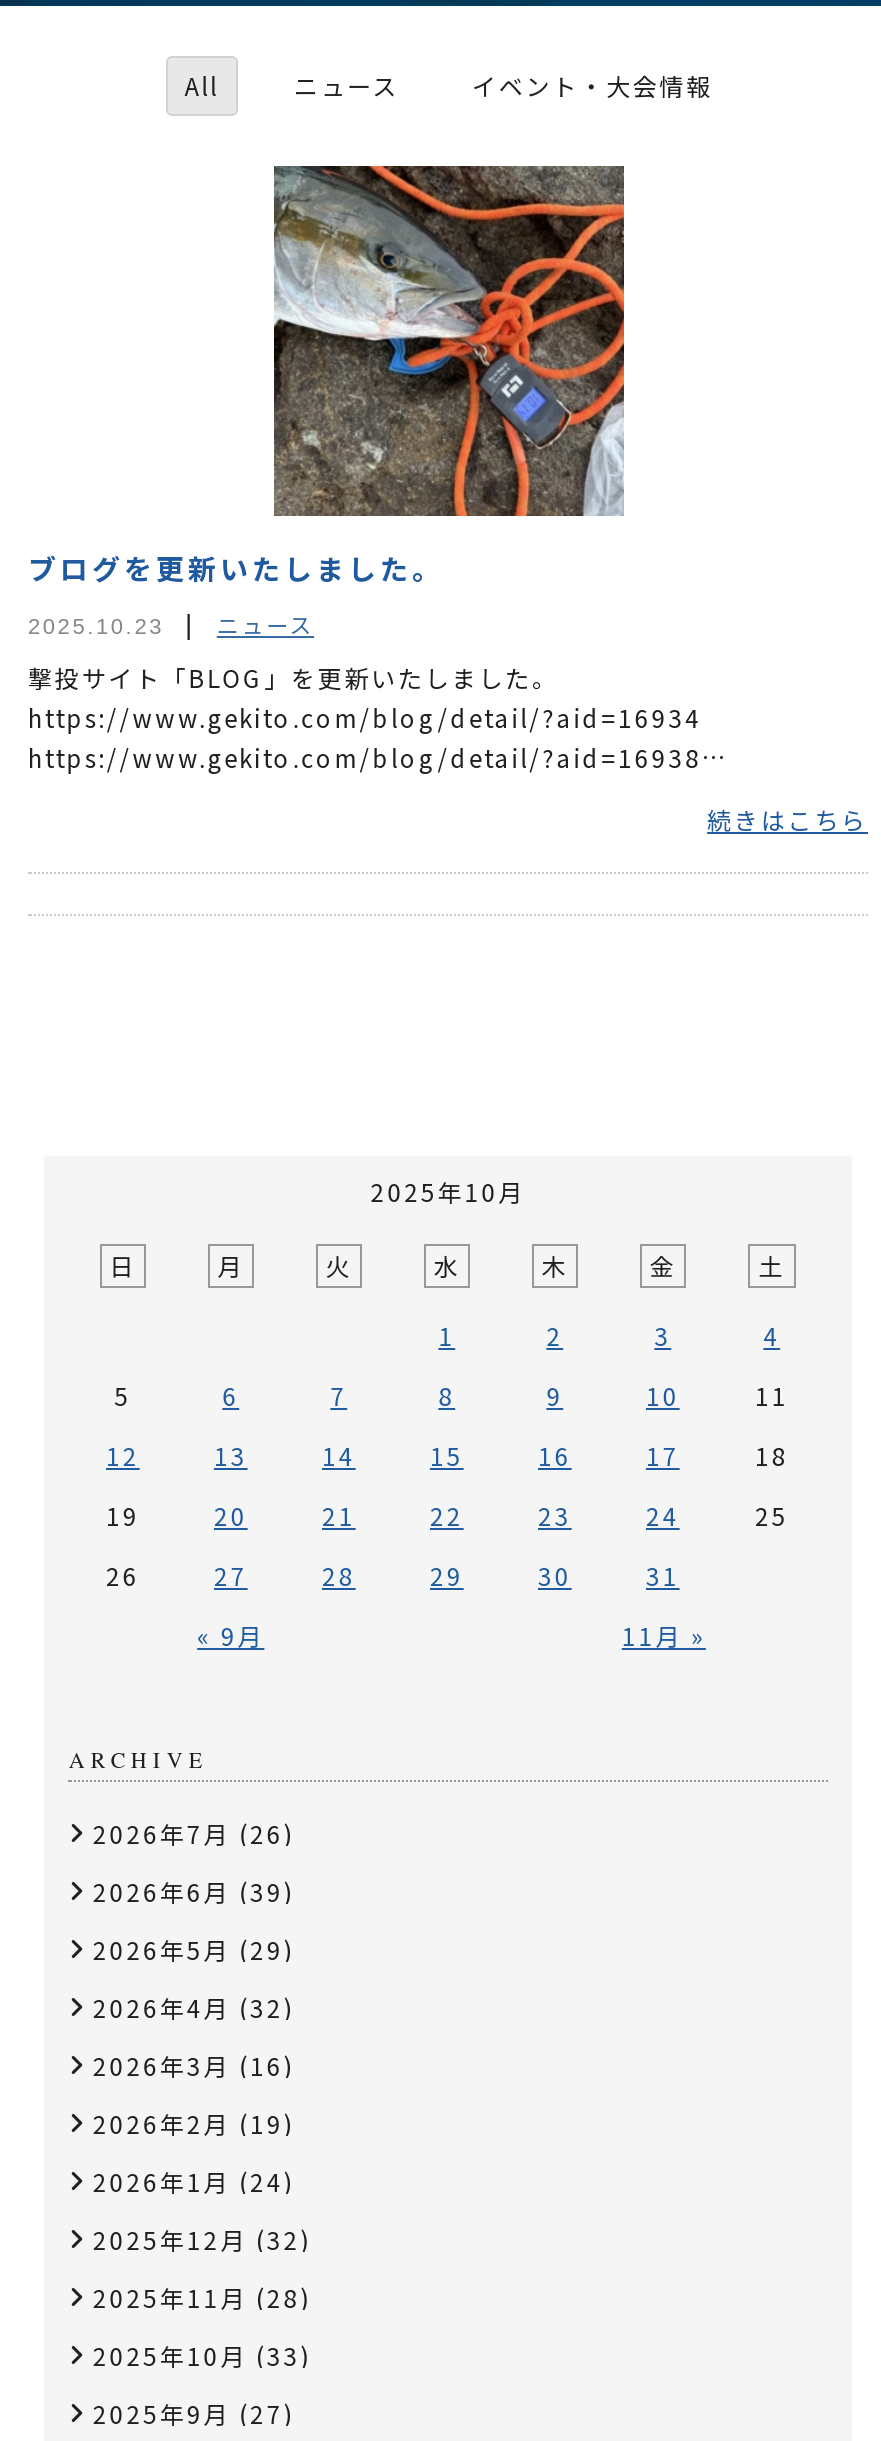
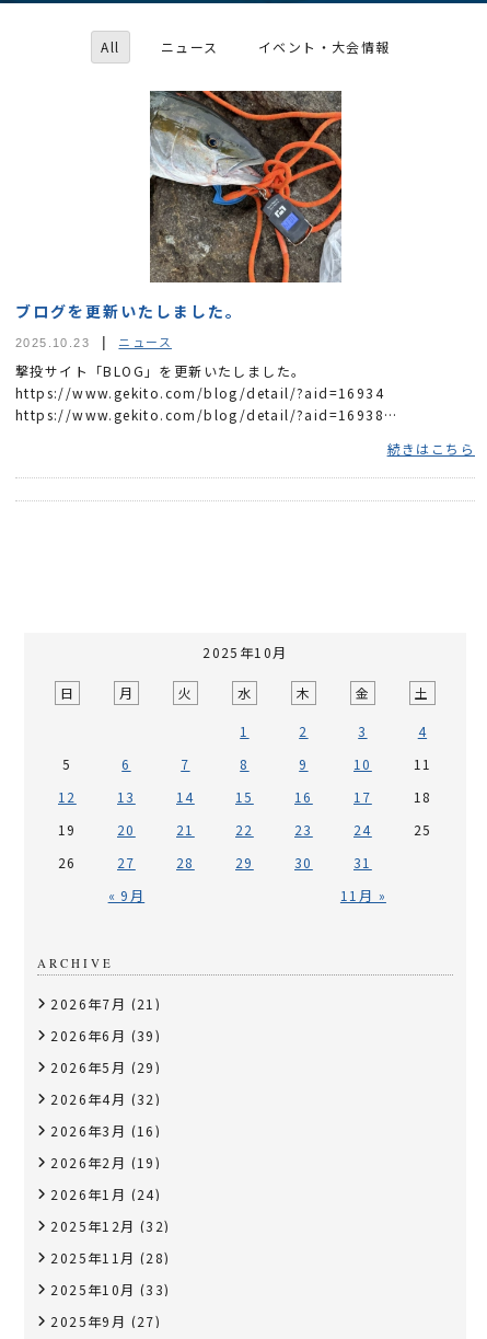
[93,1815,294,1849] 2026年7月(26) -> [51,994,161,1012] 2026年7月(21)

